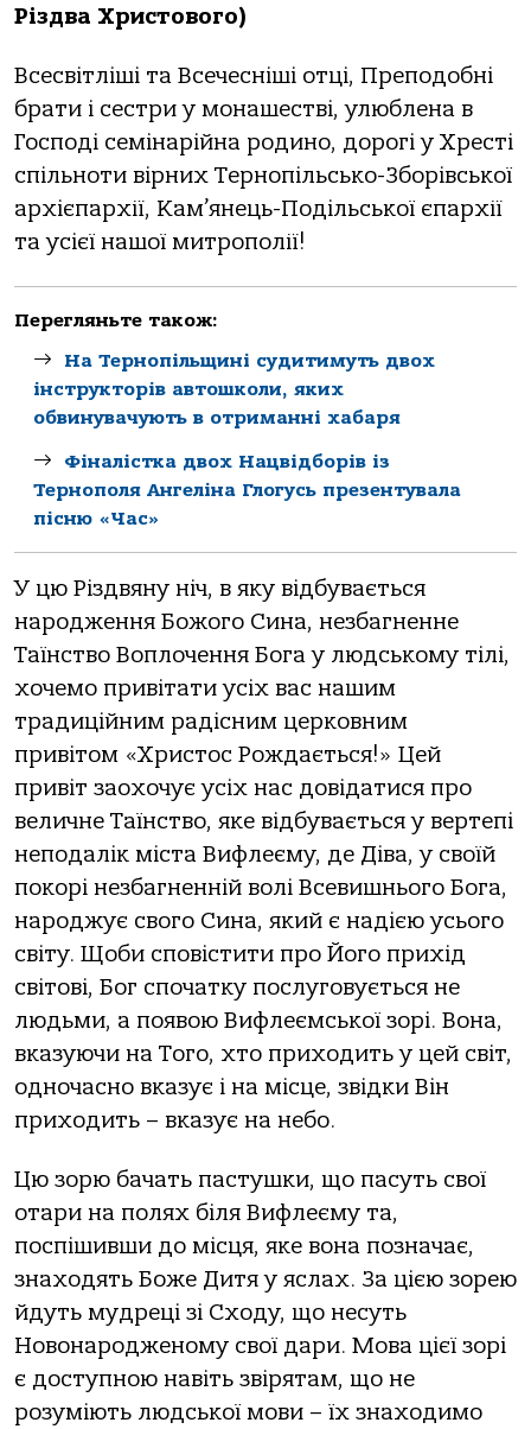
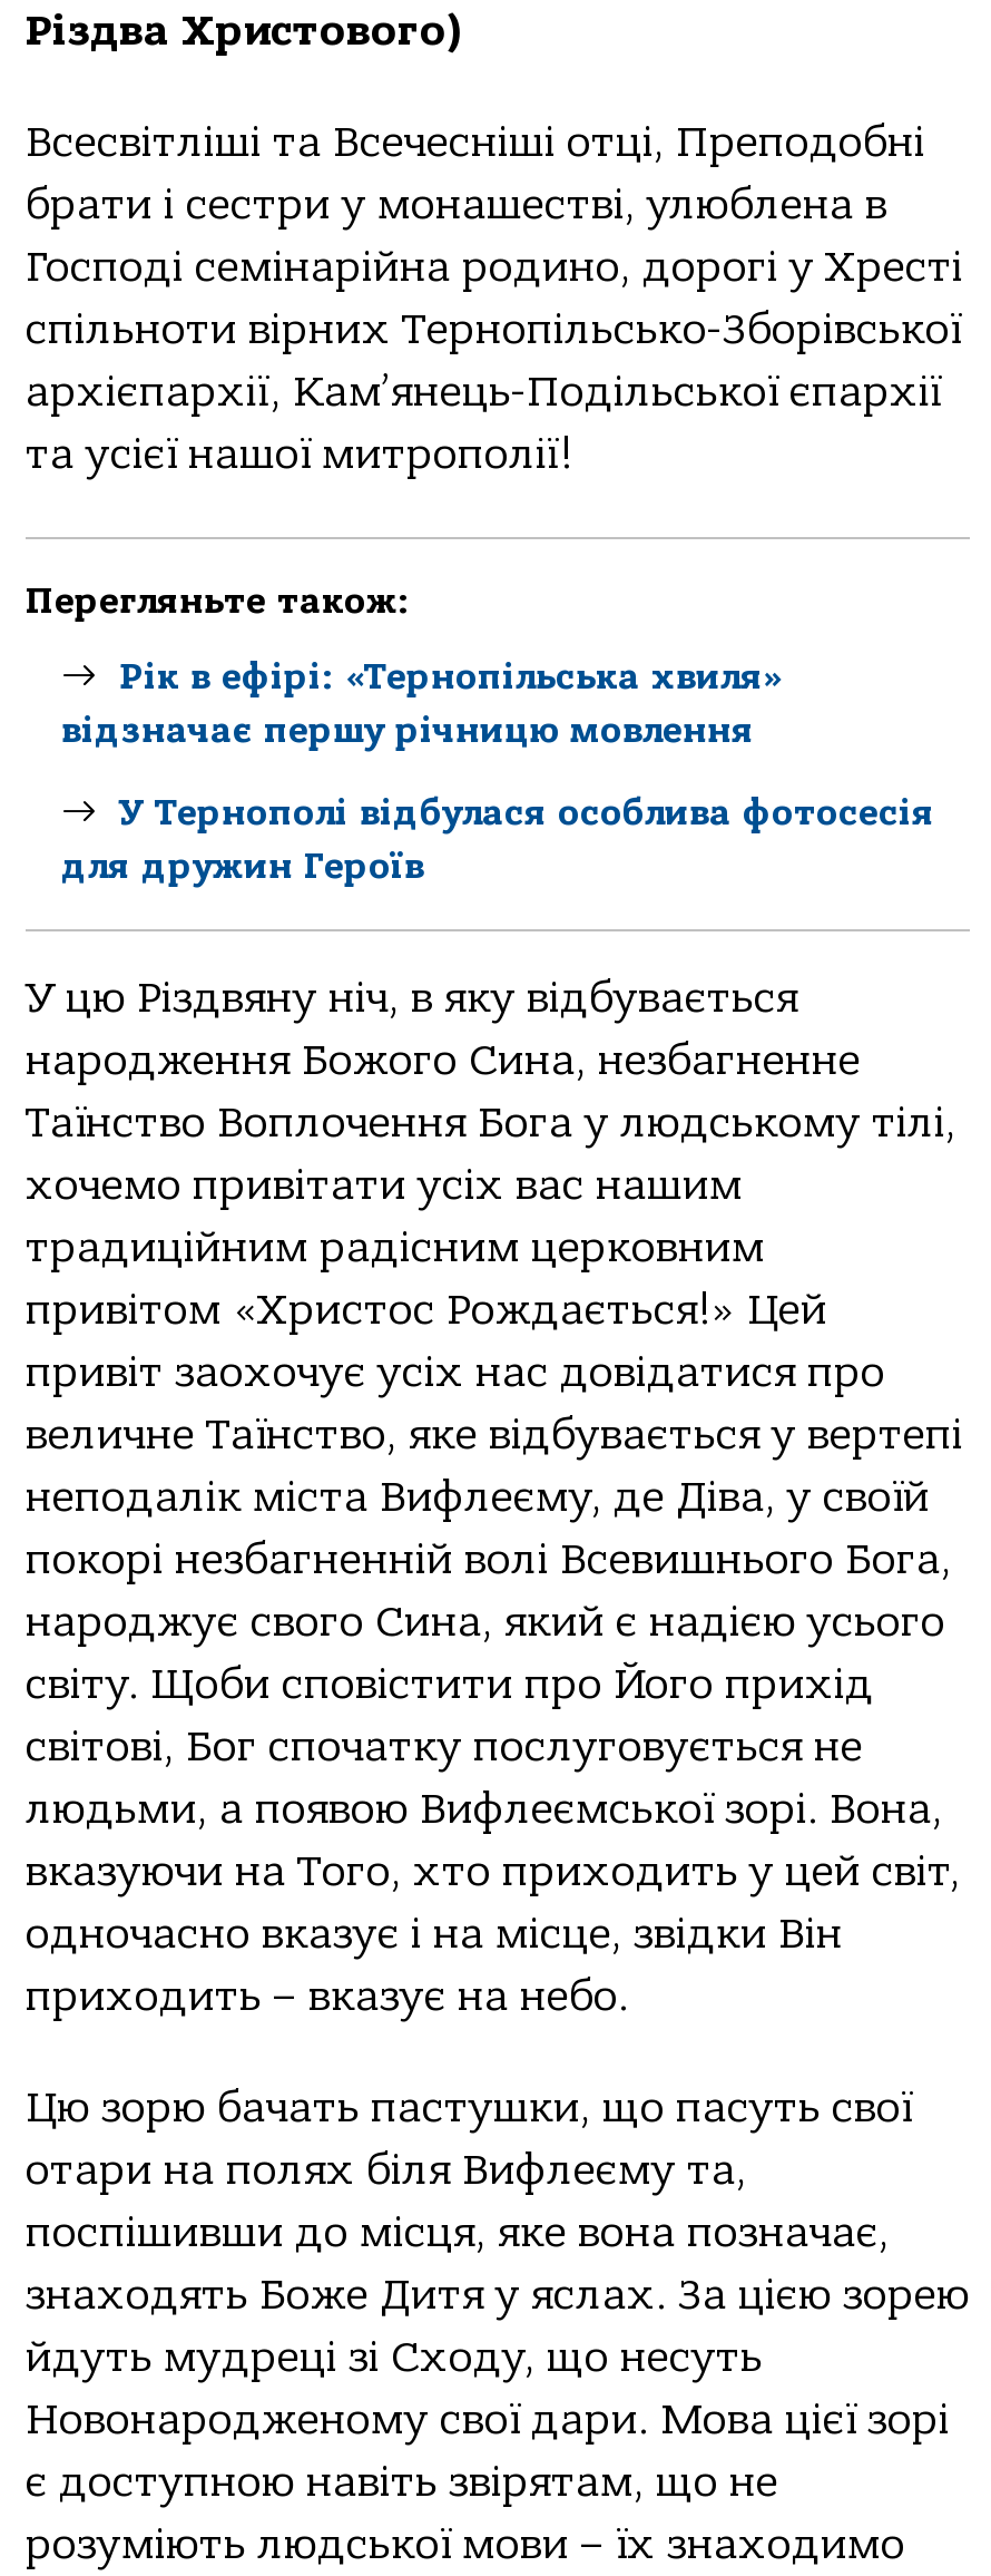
[33,350,435,428] На Тернопільщині судитимуть двох | інструкторів автошколи, яких | обвинувачують в отриманні хабаря -> [61,657,785,751] Рік в ефірі: «Тернопільська хвиля» | відзначає першу річницю мовлення
[33,451,461,529] Фіналістка двох Нацвідборів із | Тернополя Ангеліна Глогусь презентувала | пісню «Час» -> [61,792,934,886] У Тернополі відбулася особлива фотосесія | для дружин Героїв

